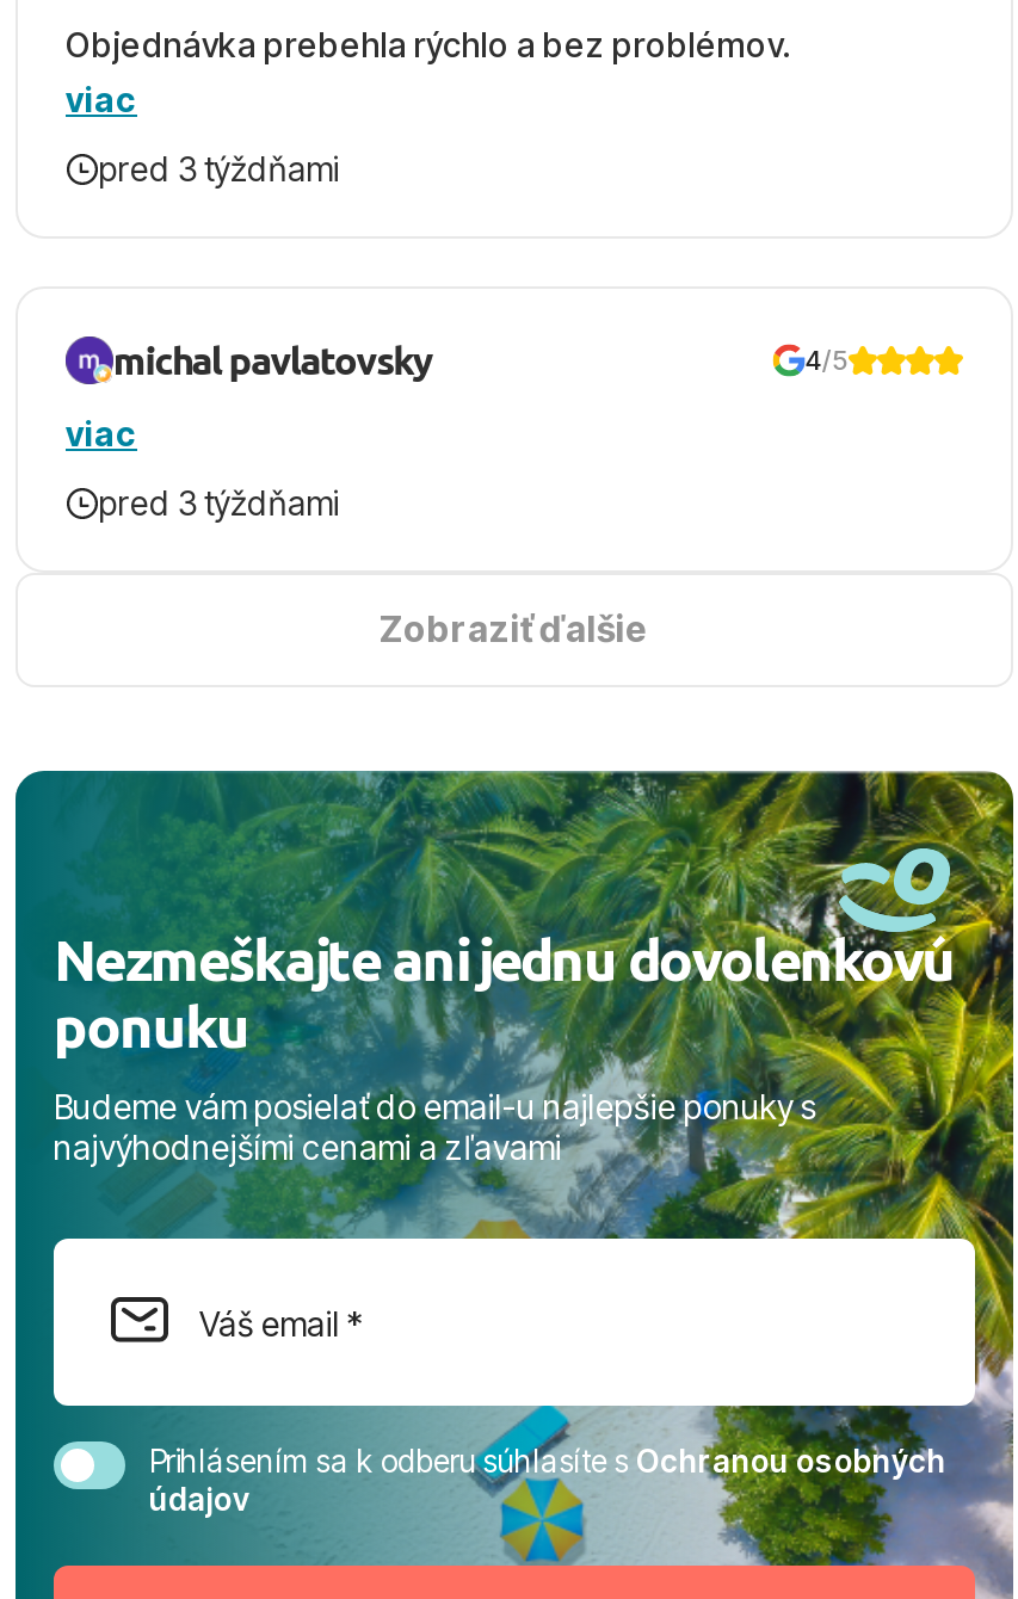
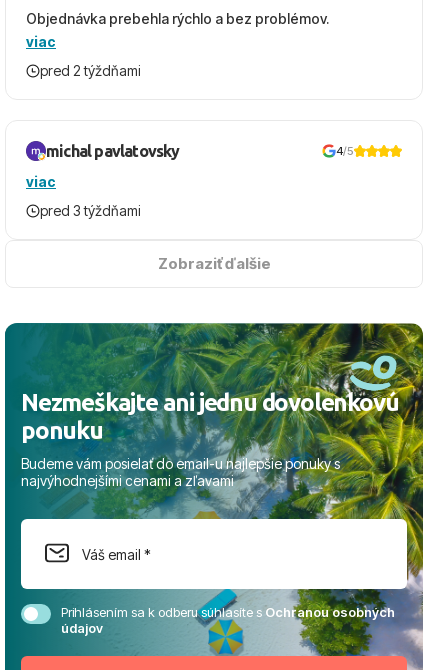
[99,148,340,189] pred 3 týždňami -> [40,62,141,79] pred 2 týždňami

